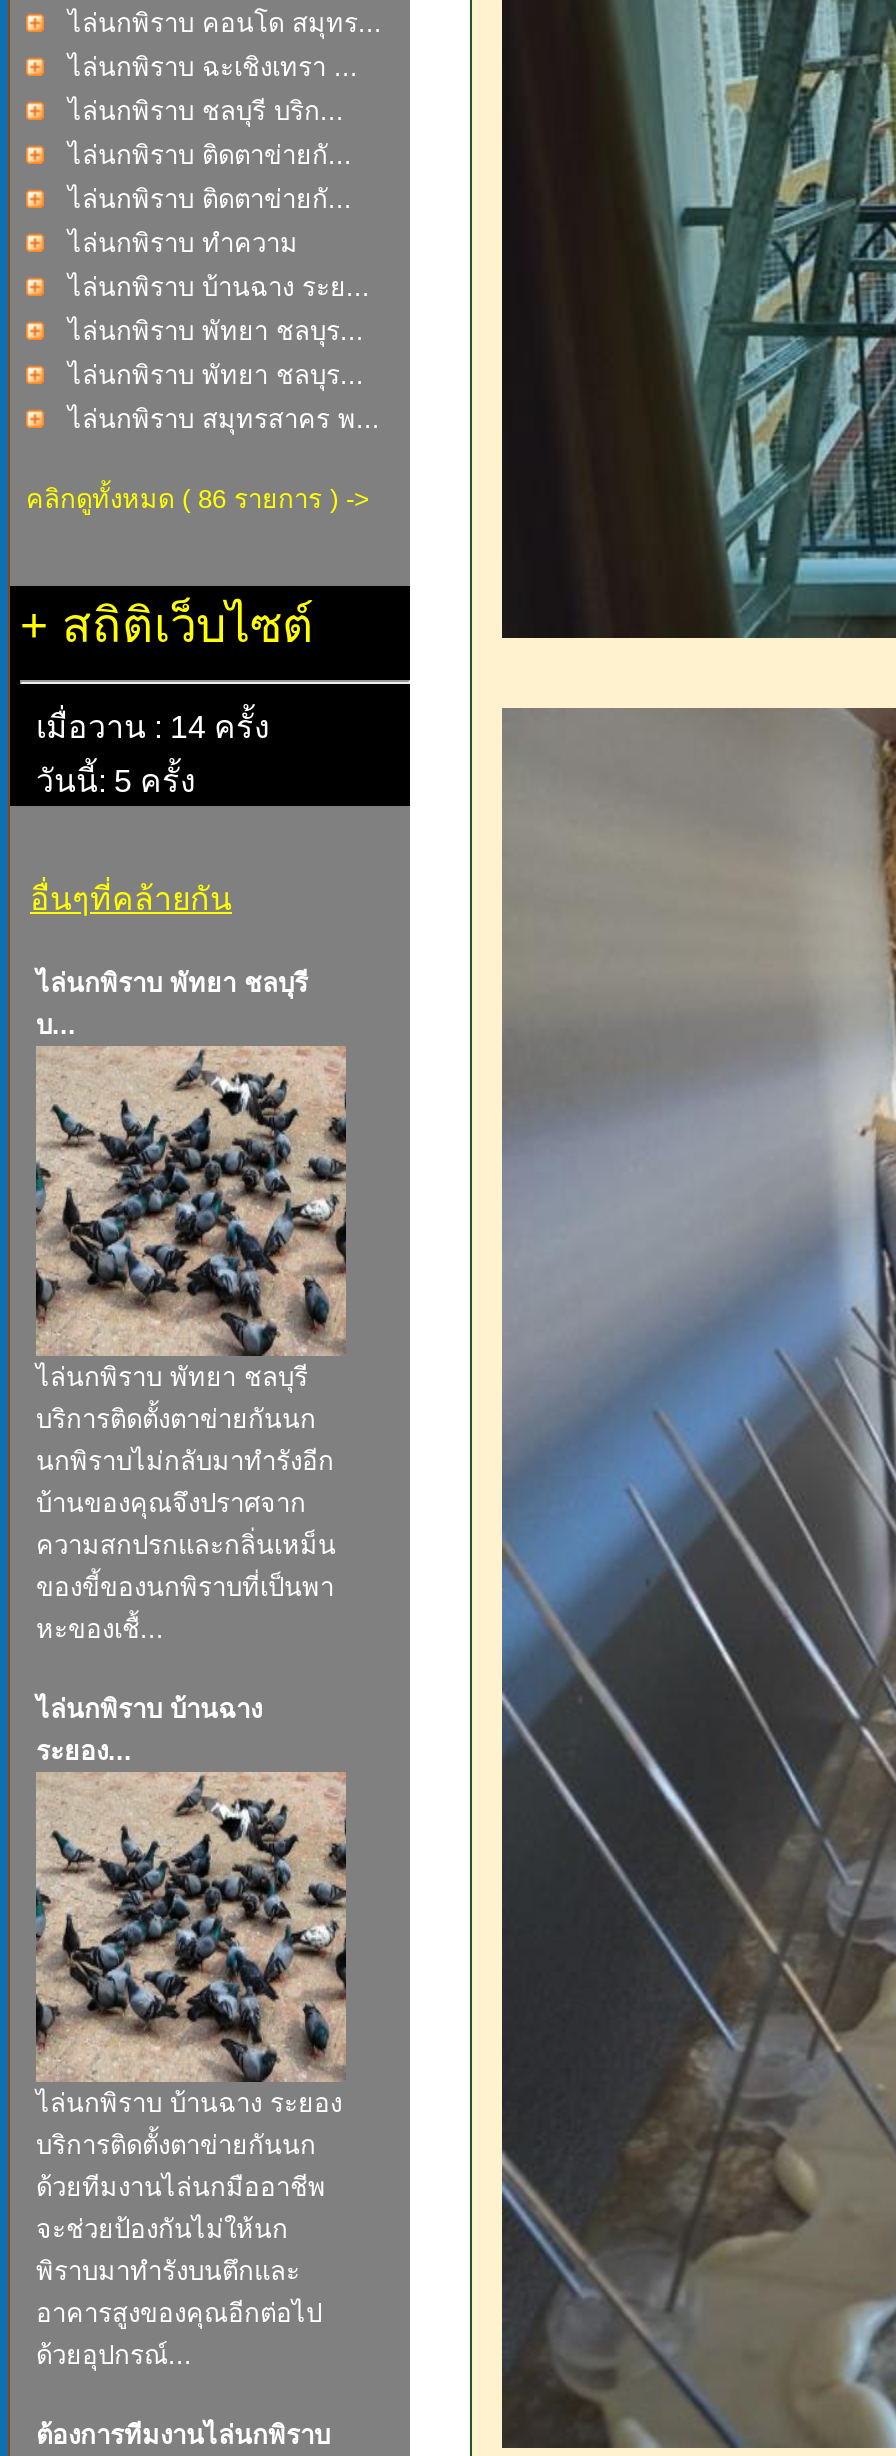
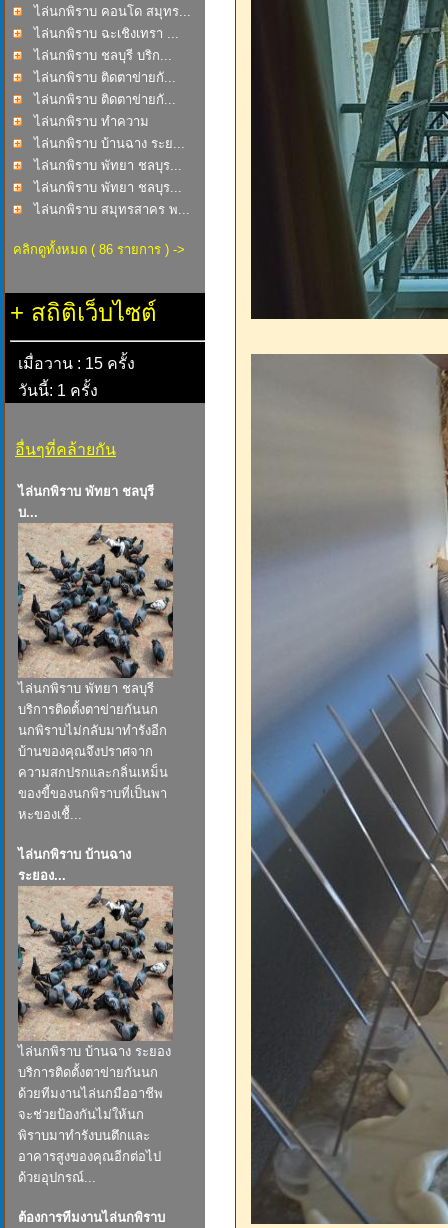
[20,710,270,744] เมื่อวาน : 14 ครั้ง -> [10,355,135,372] เมื่อวาน : 15 ครั้ง
[20,764,196,798] วันนี้: 5 ครั้ง -> [10,382,98,399] วันนี้: 1 ครั้ง

